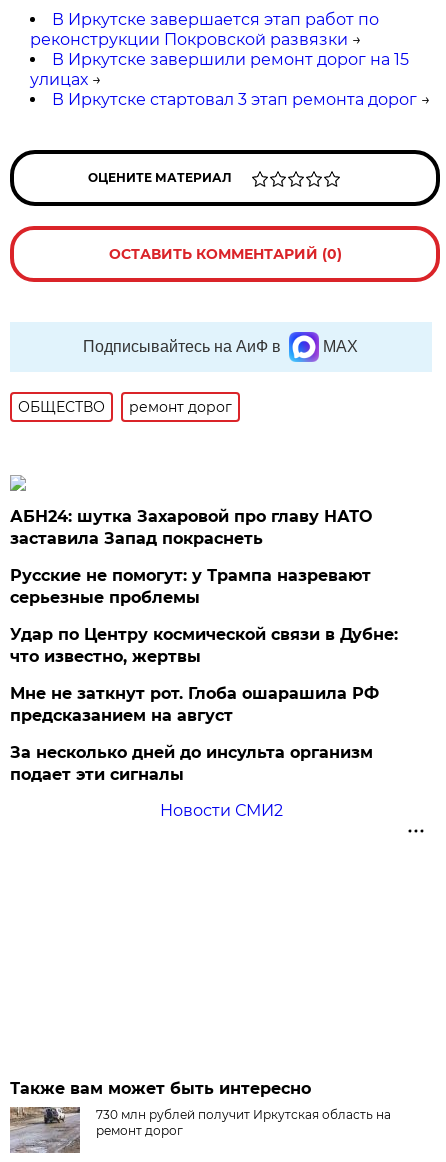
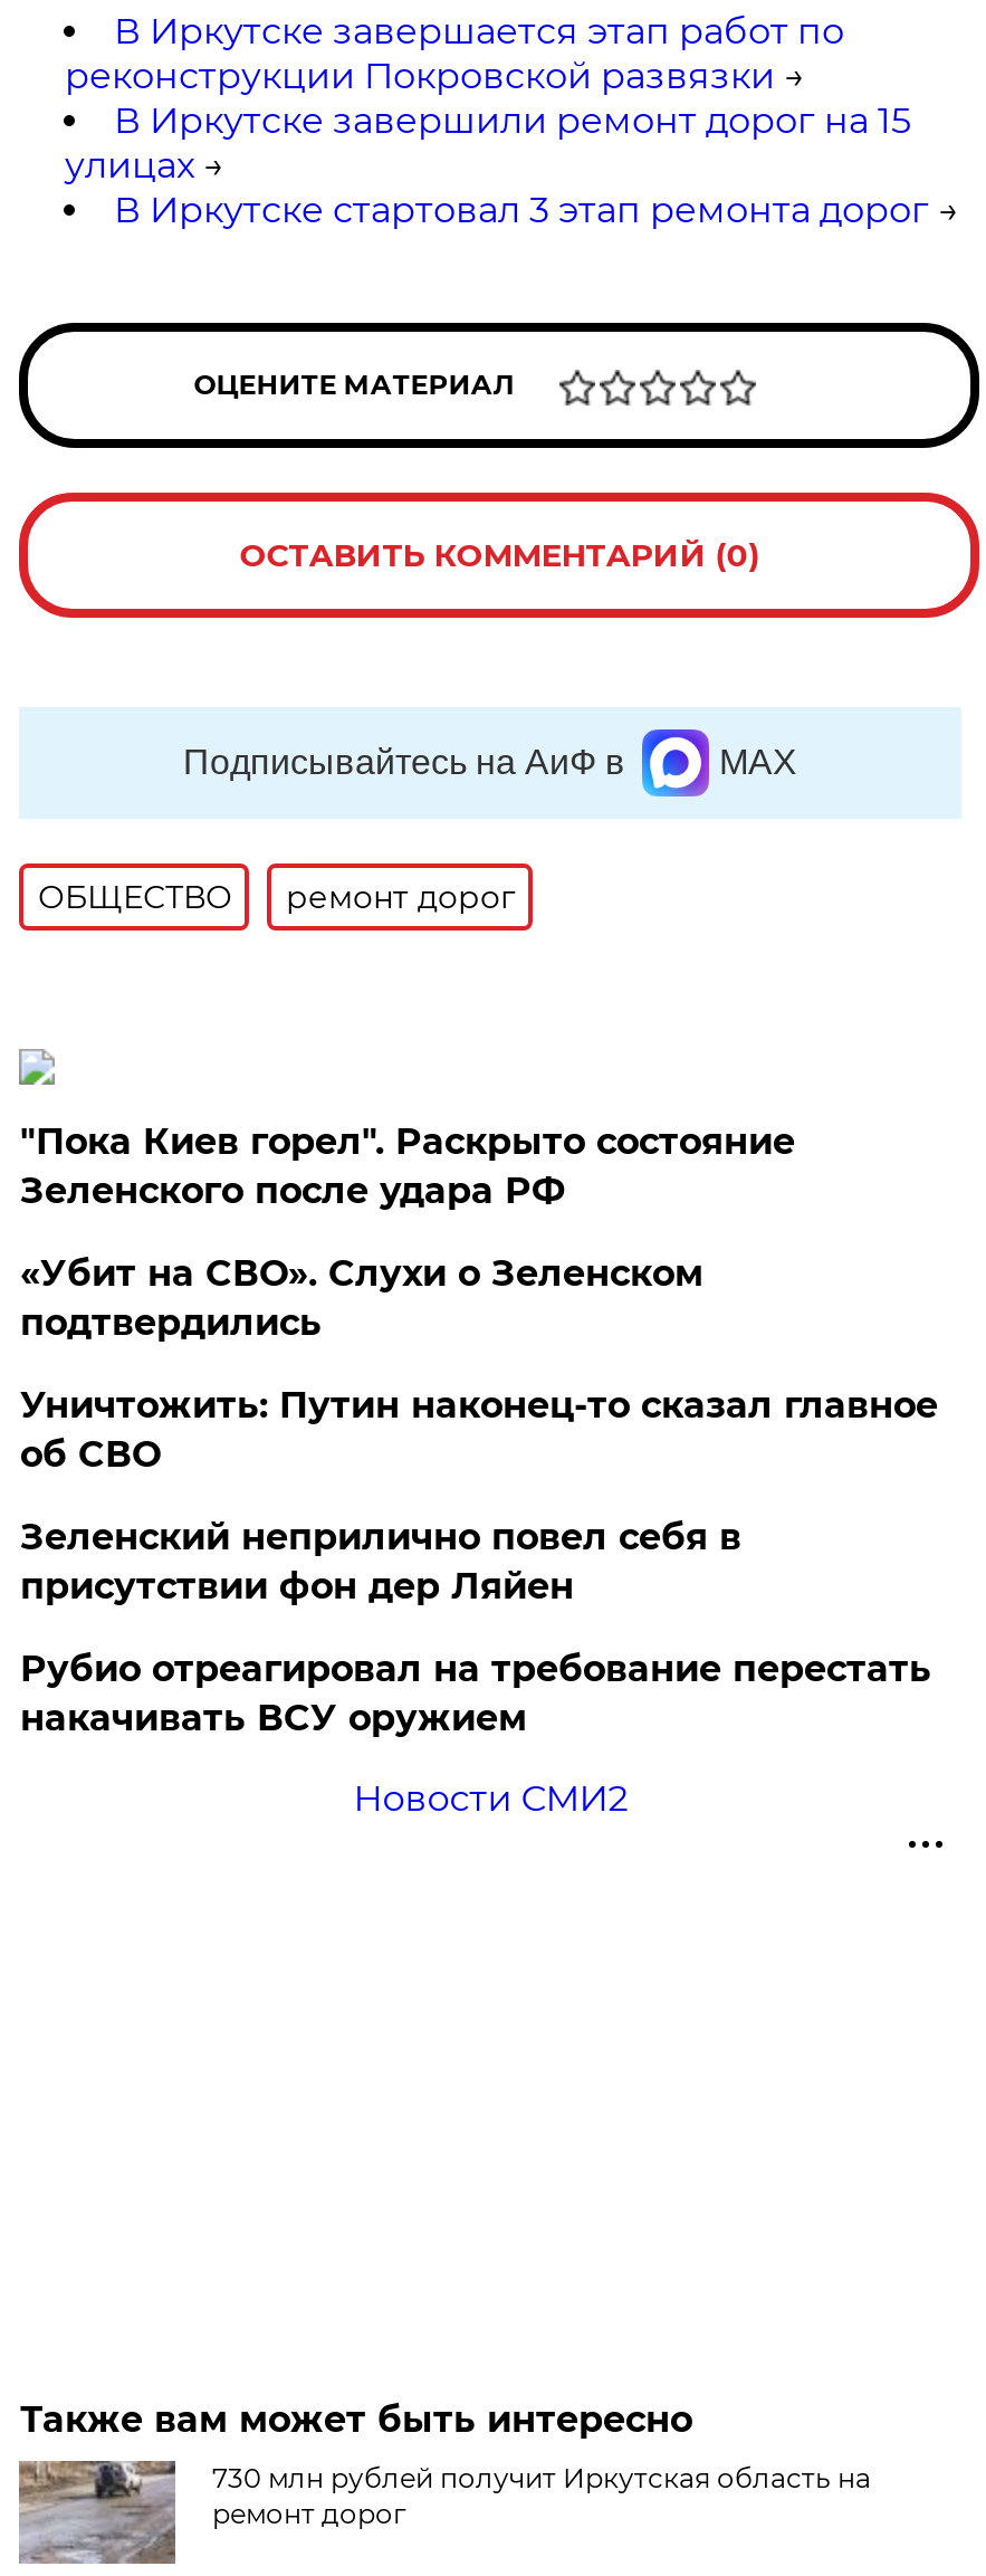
[10,507,372,548] АБН24: шутка Захаровой про главу НАТО | заставила Запад покраснеть -> [20,1120,795,1212] "Пока Киев горел". Раскрыто состояние | Зеленского после удара РФ
[10,566,371,607] Русские не помогут: у Трампа назревают | серьезные проблемы -> [20,1252,703,1344] «Убит на СВО». Слухи о Зеленском | подтвердились
[10,625,398,666] Удар по Центру космической связи в Дубне: | что известно, жертвы -> [20,1384,938,1475] Уничтожить: Путин наконец-то сказал главное | об СВО
[10,684,379,725] Мне не заткнут рот. Глоба ошарашила РФ | предсказанием на август -> [20,1516,741,1607] Зеленский неприлично повел cебя в | присутствии фон дер Ляйен
[10,743,373,784] За несколько дней до инсульта организм | подает эти сигналы -> [20,1647,931,1739] Рубио отреагировал на требование перестать | накачивать ВСУ оружием

